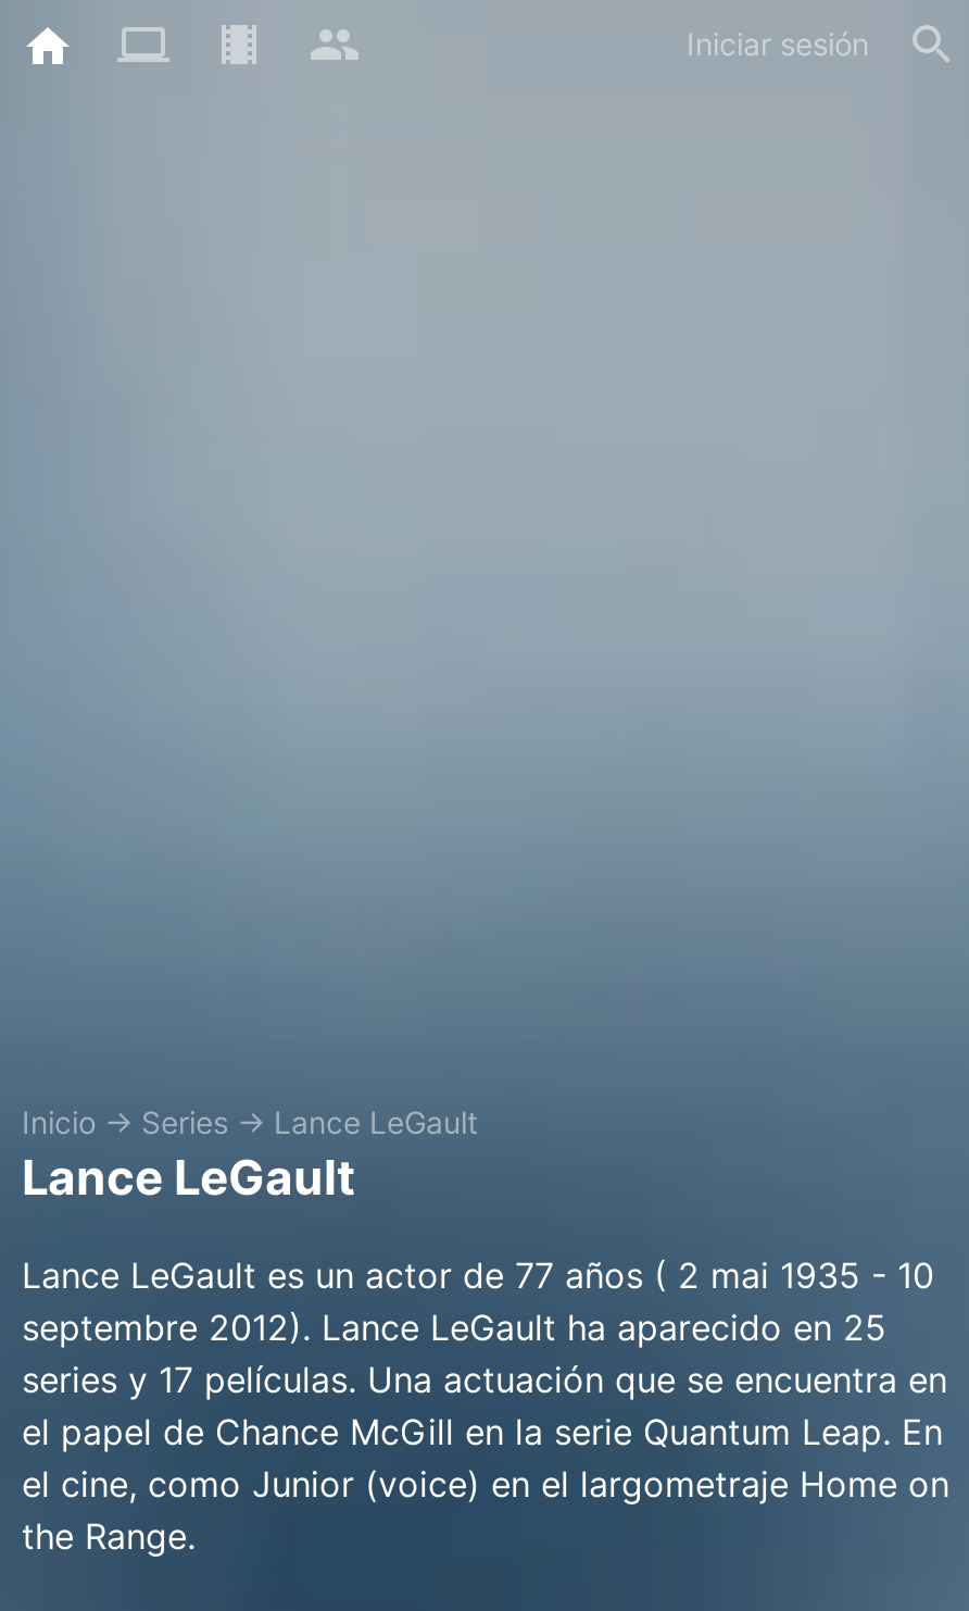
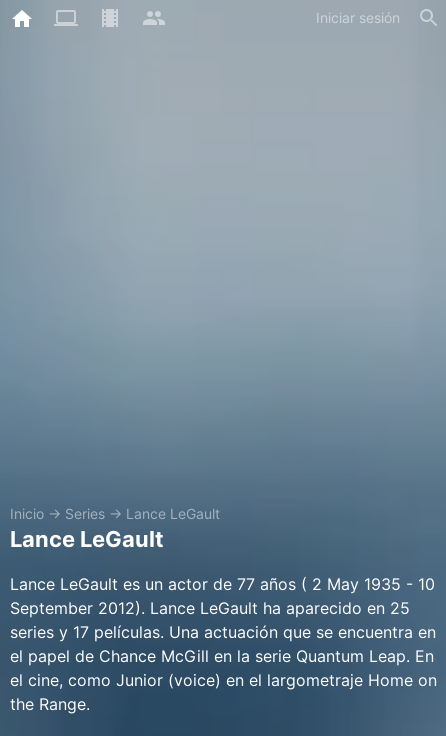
[22,1253,934,1297] Lance LeGault es un actor de 77 años ( 2 mai 1935 - 10 -> [10,574,435,594] Lance LeGault es un actor de 77 años ( 2 May 1935 - 10
[22,1306,886,1349] septembre 2012). Lance LeGault ha aparecido en 25 -> [10,598,410,618] September 2012). Lance LeGault ha aparecido en 25

